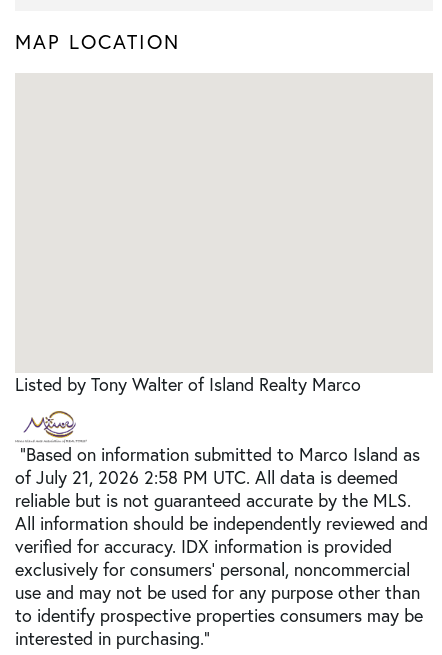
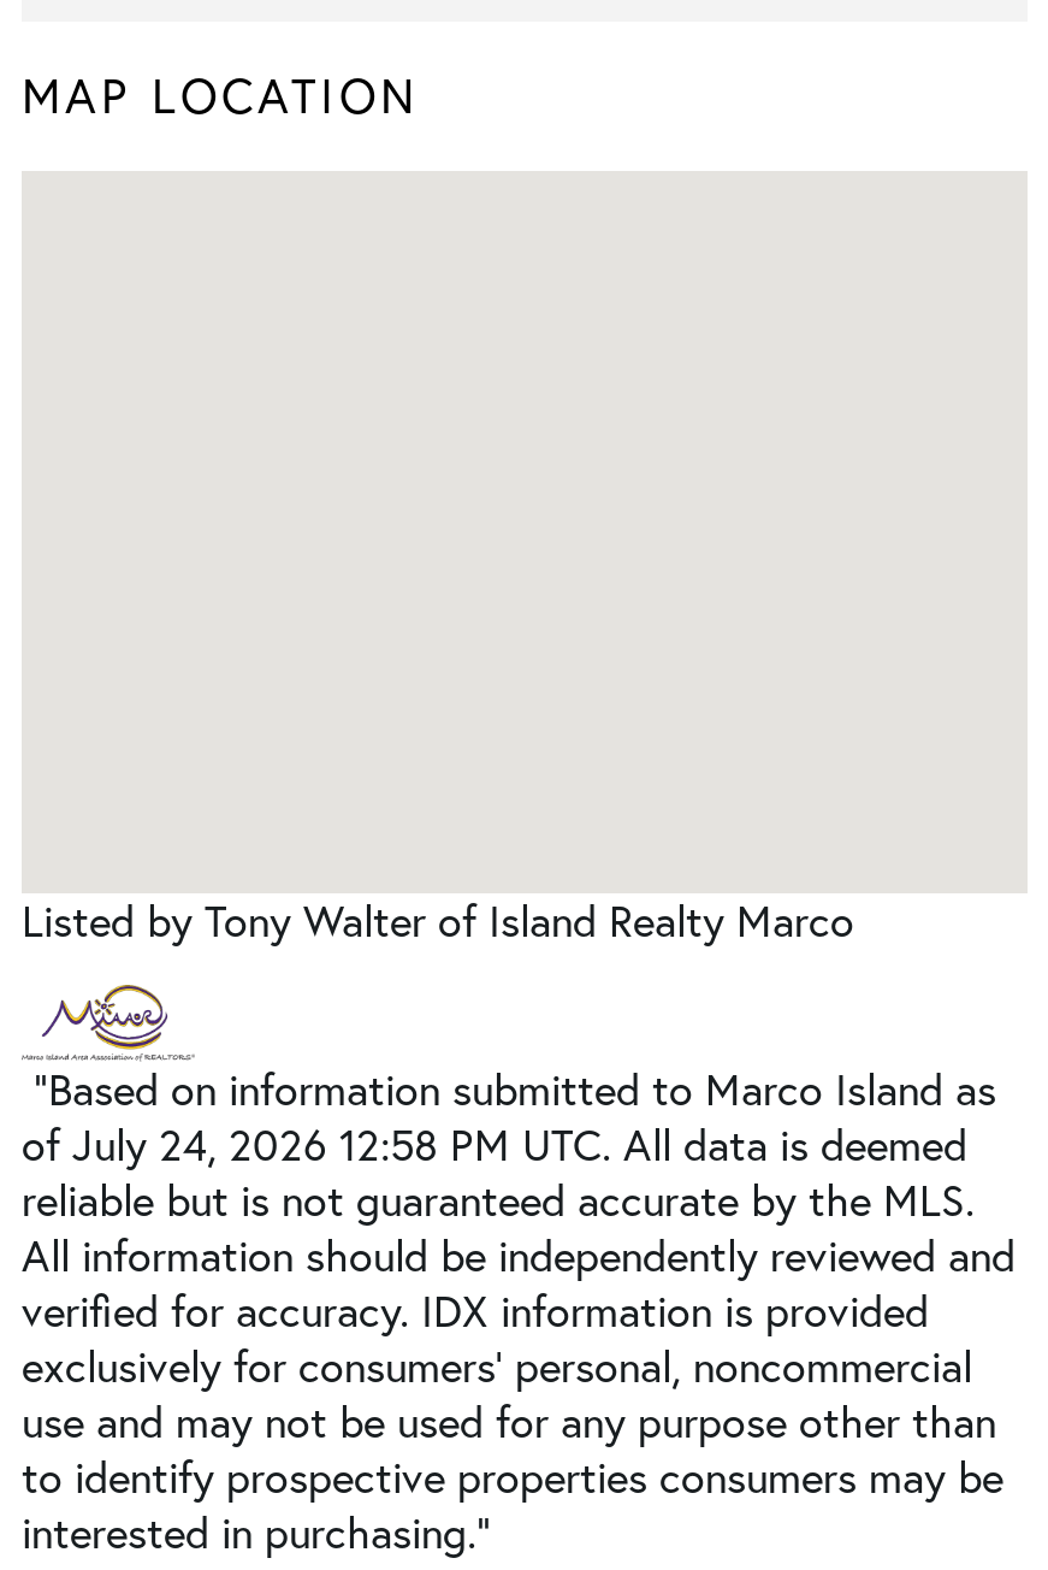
[15,466,398,489] of July 21, 2026 2:58 PM UTC. All data is deemed -> [22,1116,967,1172] of July 24, 2026 12:58 PM UTC. All data is deemed

